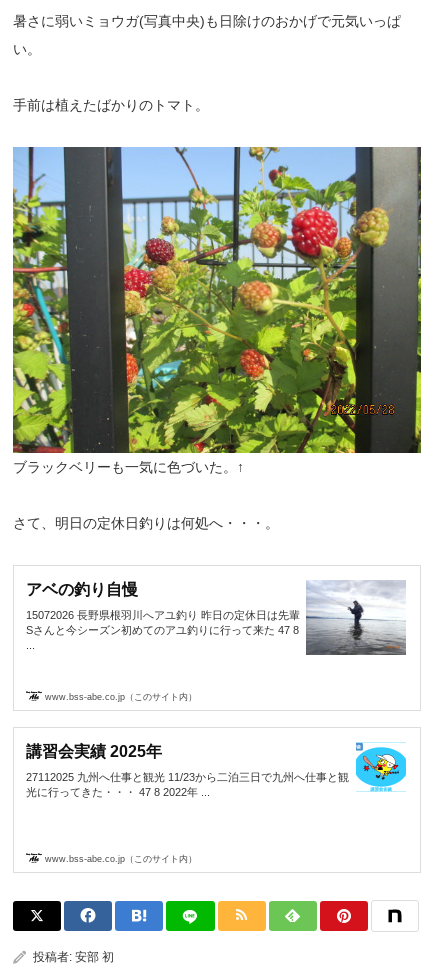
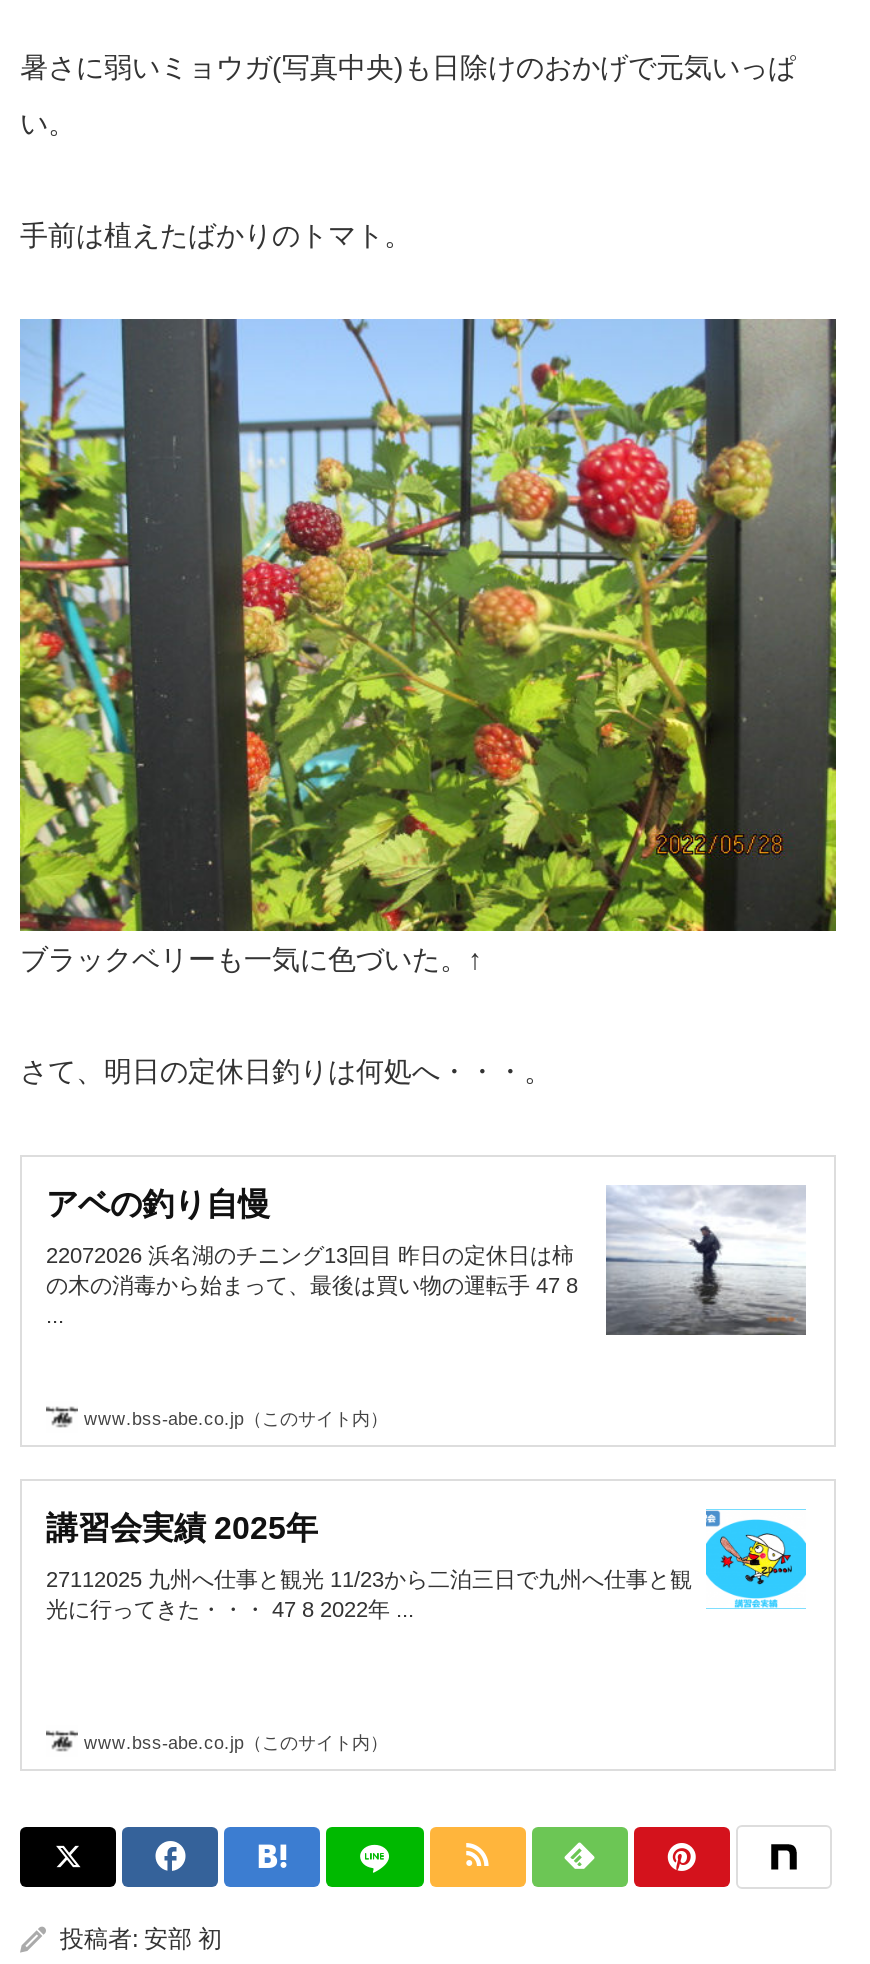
[26,609,300,636] 15072026 長野県根羽川へアユ釣り 昨日の定休日は先輩 | Sさんと今シーズン初めてのアユ釣りに行って来た 47 8 -> [46,1243,578,1297] 22072026 浜名湖のチニング13回目 昨日の定休日は柿 | の木の消毒から始まって、最後は買い物の運転手 47 8

